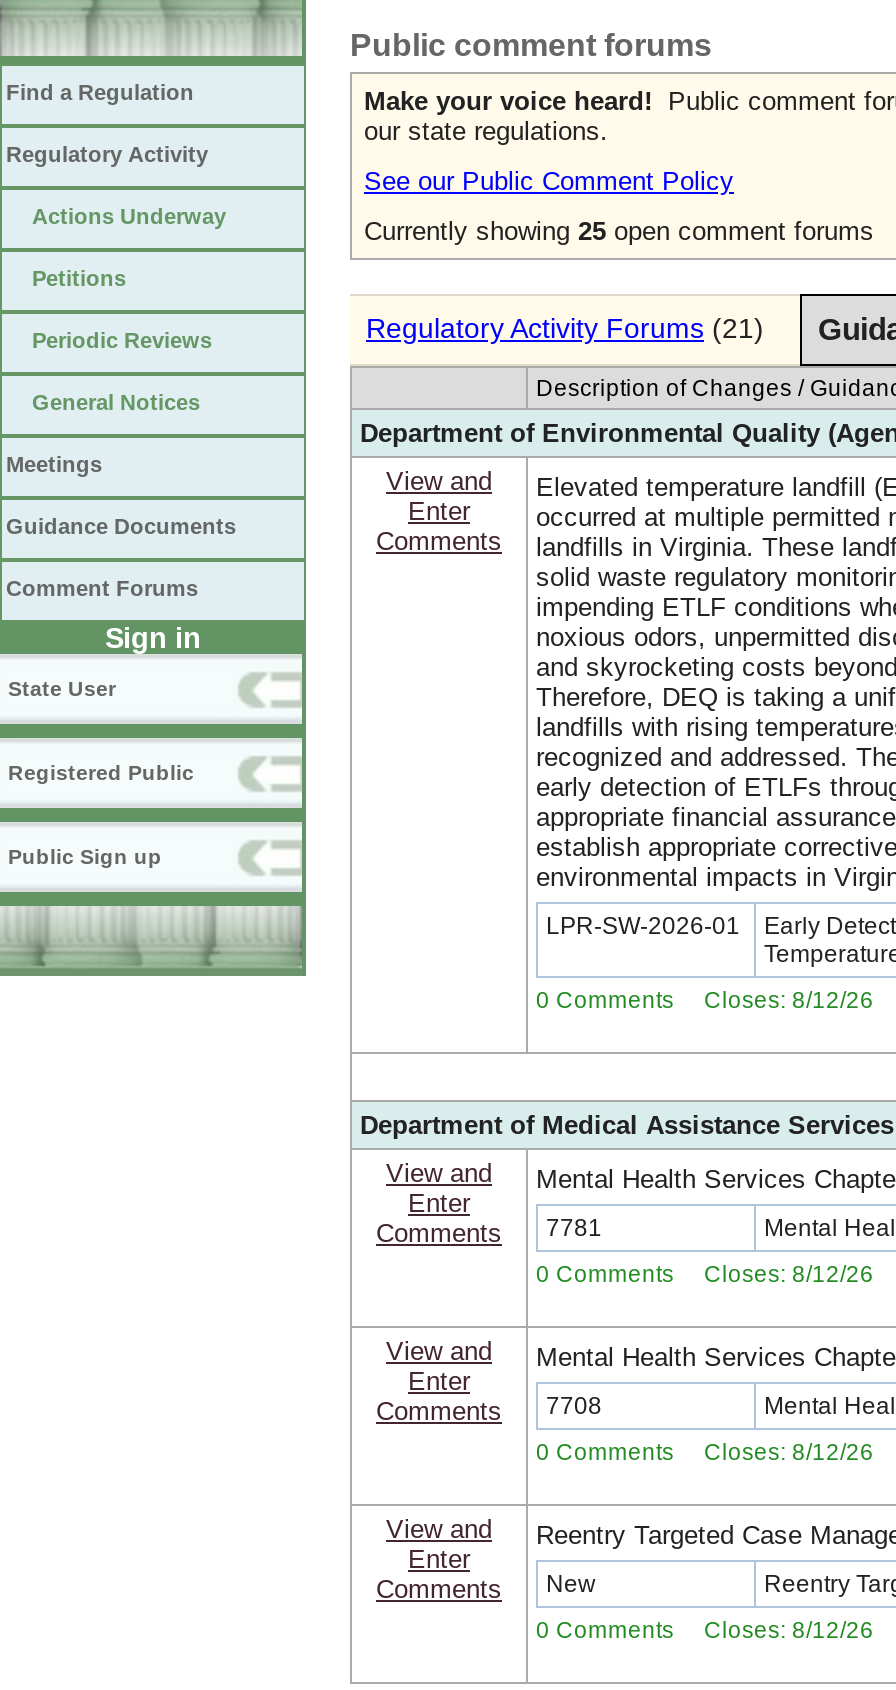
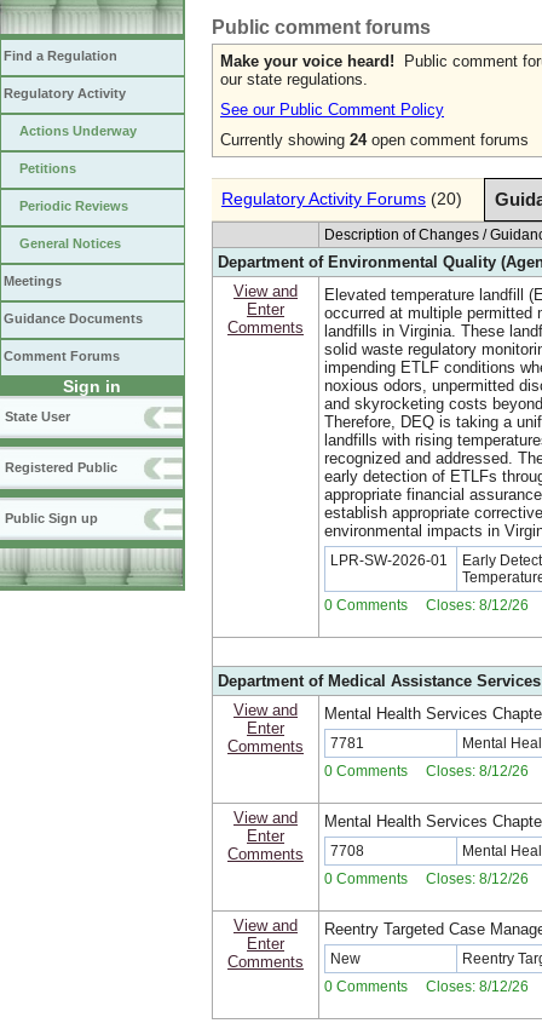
[364,216,874,246] Currently showing 25 open comment forums -> [220,131,529,149] Currently showing 24 open comment forums
[366,312,764,344] Regulatory Activity Forums (21) -> [221,189,462,208] Regulatory Activity Forums (20)

